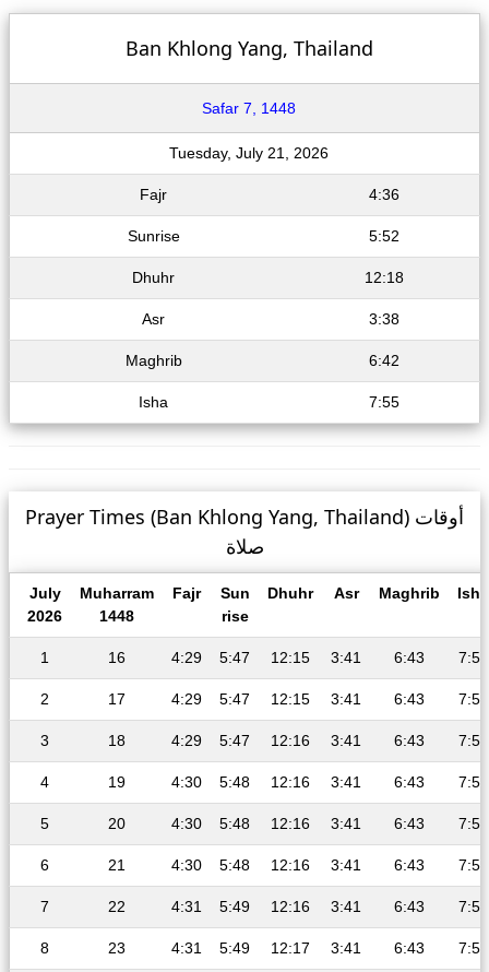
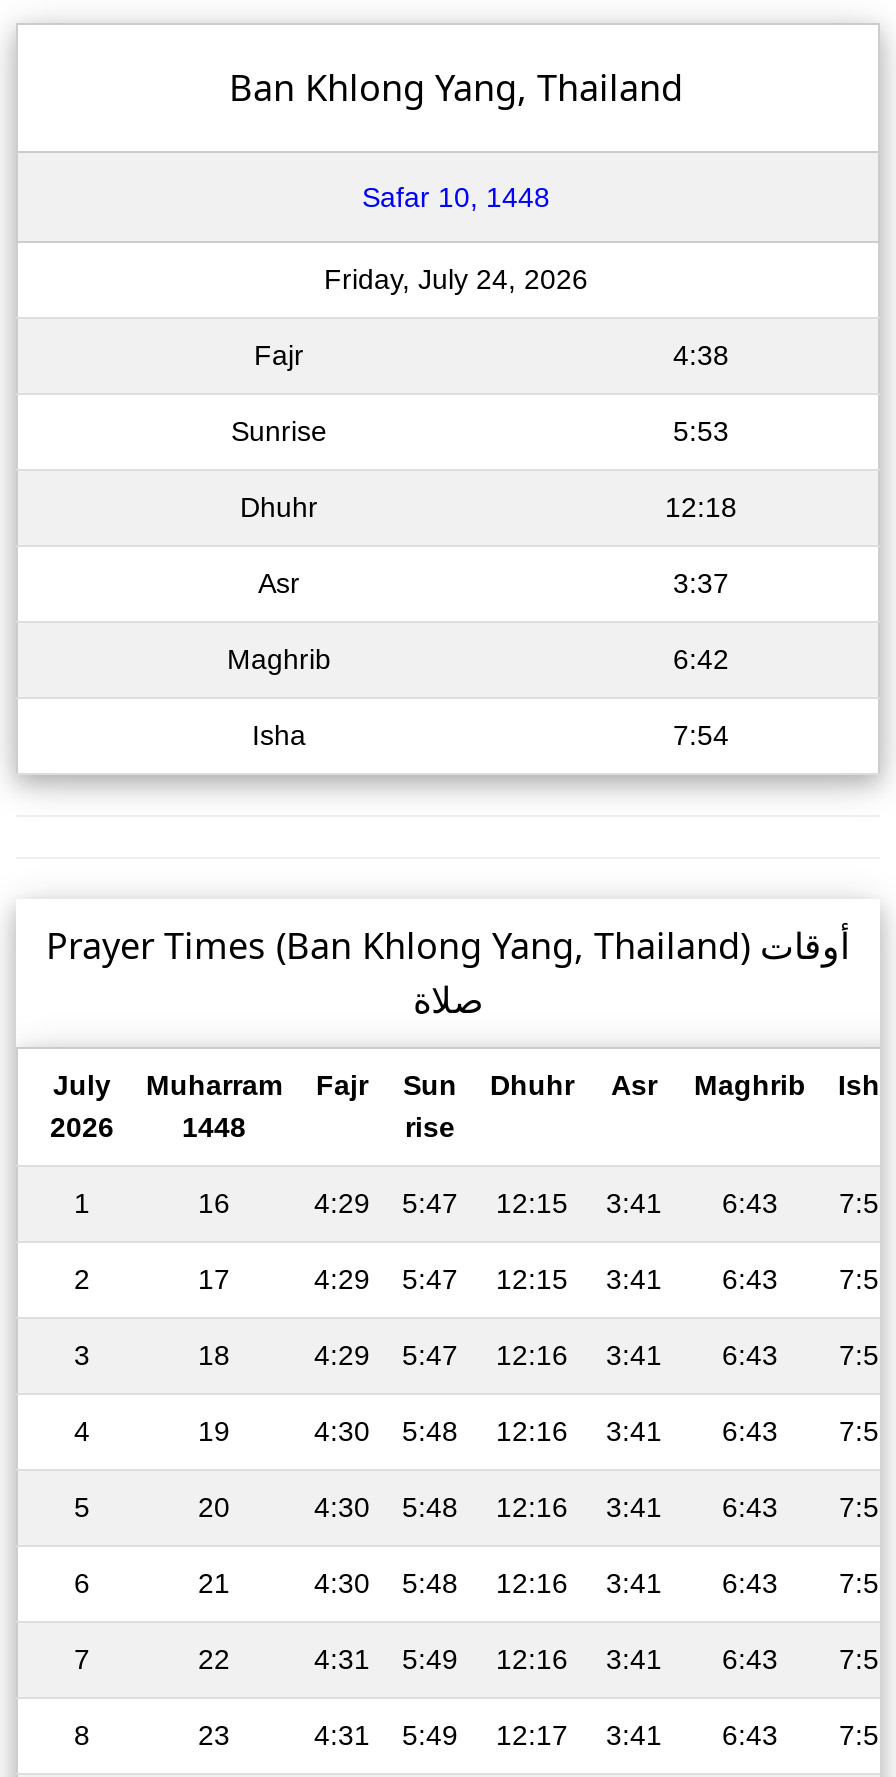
[202,99,296,117] Safar 7, 1448 -> [362,181,550,213] Safar 10, 1448
[169,144,329,162] Tuesday, July 21, 2026 -> [324,263,588,295] Friday, July 24, 2026
[368,186,399,203] 4:36 -> [673,339,729,371] 4:38
[368,227,399,245] 5:52 -> [673,415,729,447] 5:53
[368,310,399,328] 3:38 -> [673,567,729,599] 3:37
[368,393,399,411] 7:55 -> [673,719,729,751] 7:54

